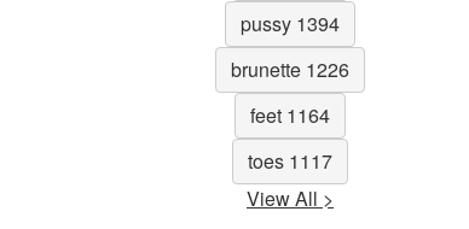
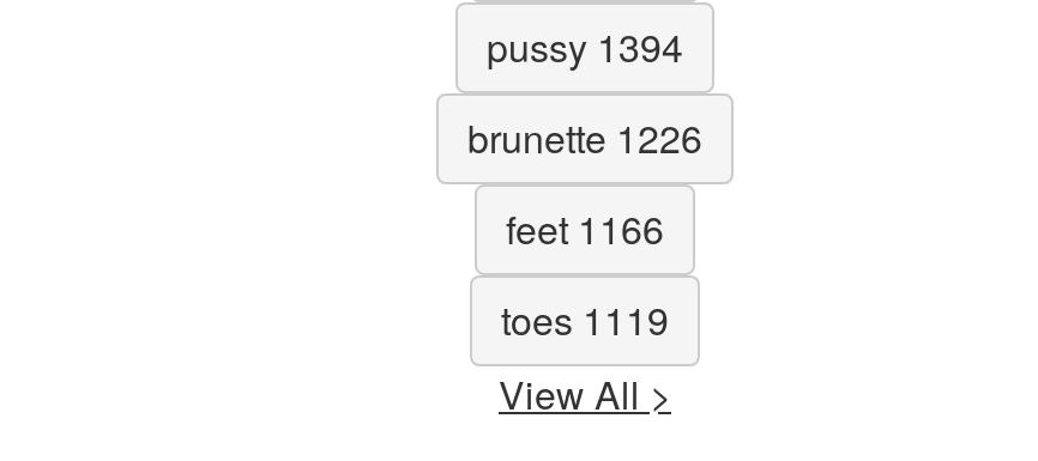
[250,101,330,129] feet 1164 -> [506,201,664,256] feet 1166
[248,147,332,175] toes 1117 -> [501,292,669,347] toes 1119

